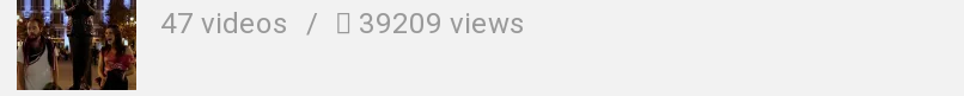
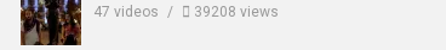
[160,7,526,41] 47 videos 39209 views -> [93,4,279,20] 47 videos 39208 views

